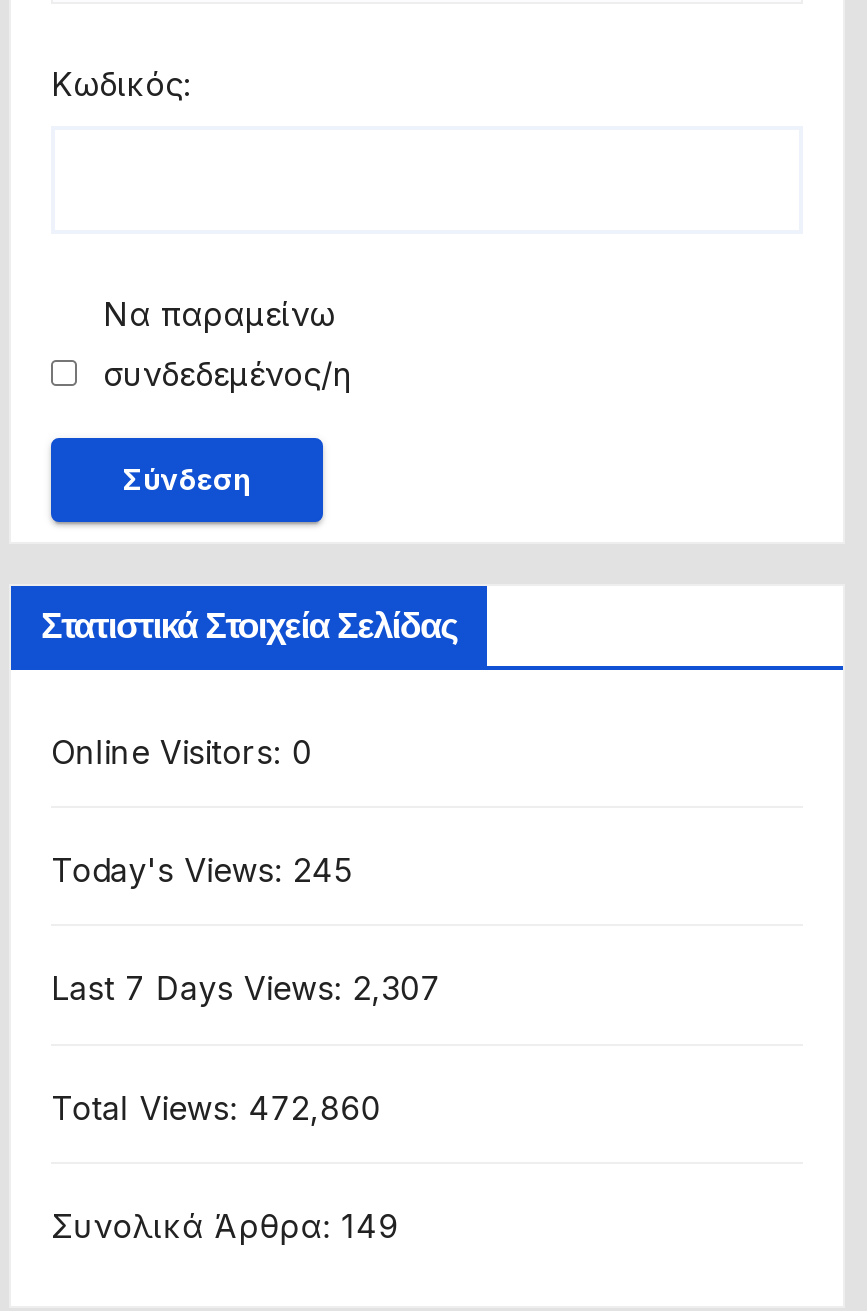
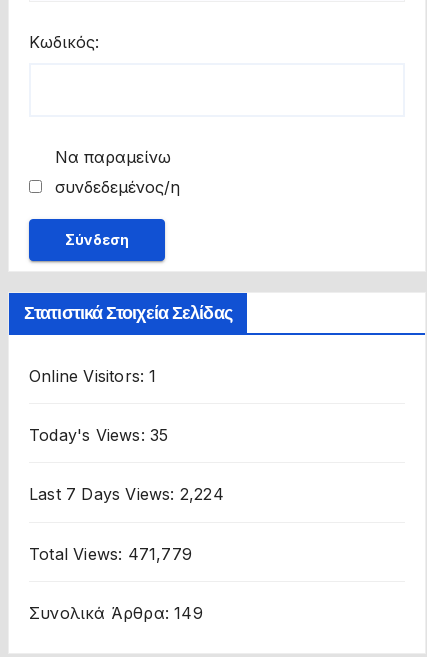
[51,731,312,771] Online Visitors: 0 -> [29,366,157,386] Online Visitors: 1
[51,850,352,890] Today's Views: 245 -> [29,425,168,445] Today's Views: 35
[51,969,441,1009] Last 7 Days Views: 2,307 -> [29,484,224,504] Last 7 Days Views: 2,224
[51,1088,381,1128] Total Views: 472,860 -> [29,544,192,564] Total Views: 471,779

